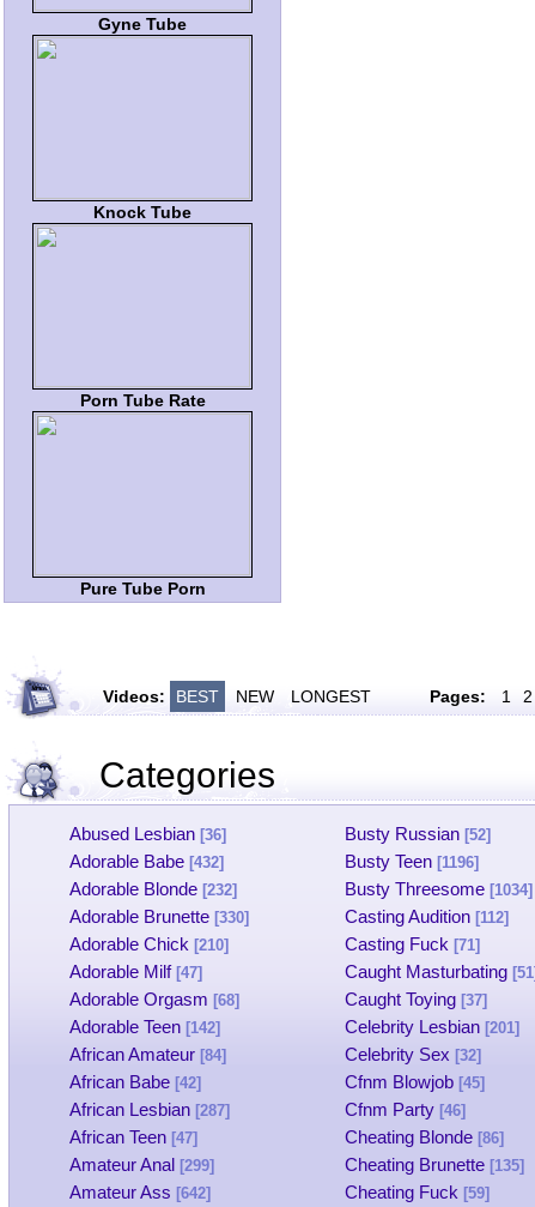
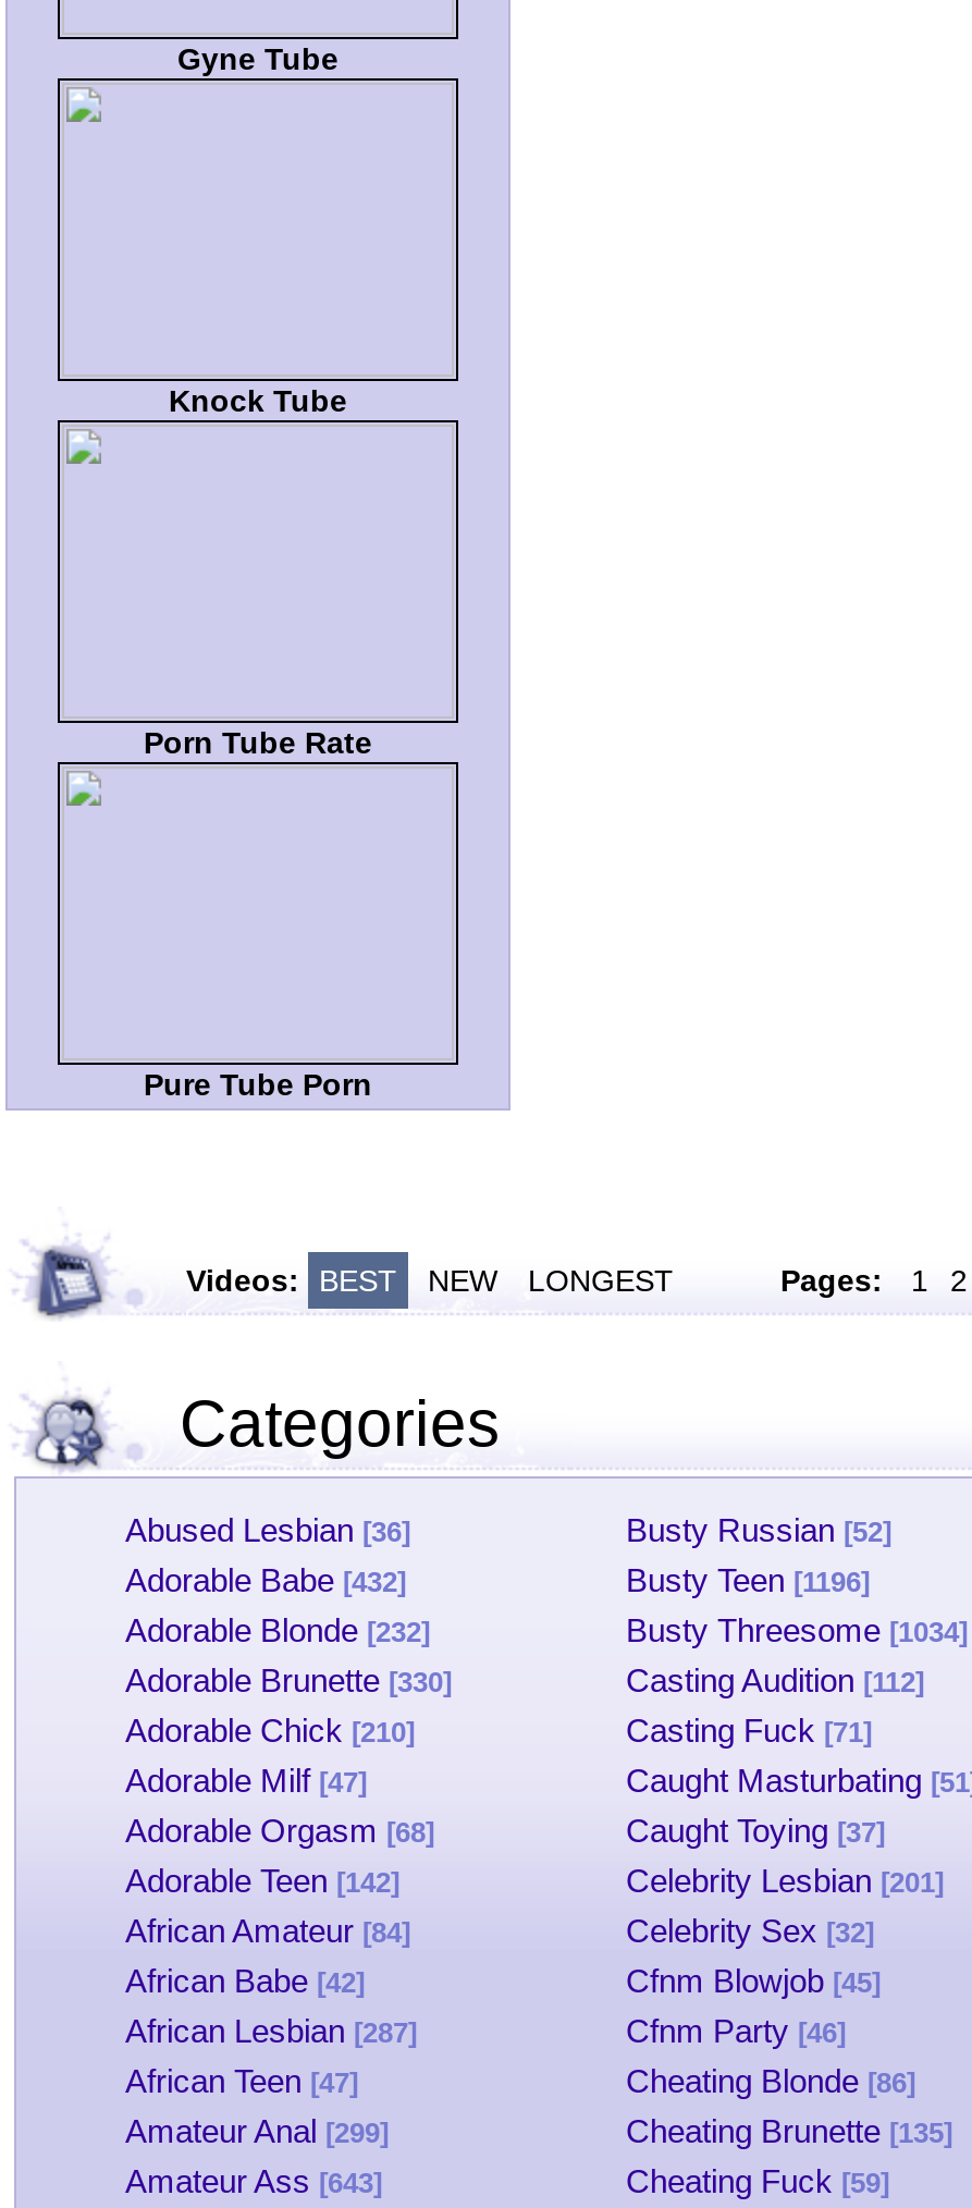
[69,1182,211,1202] Amateur Ass [642] -> [125,2162,382,2199] Amateur Ass [643]

